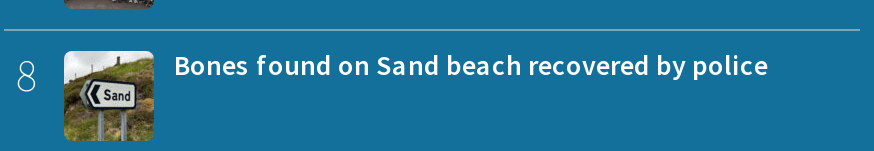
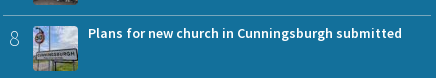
[62,48,768,142] [image] | Bones found on Sand beach recovered by police -> [32,24,402,71] [image] | Plans for new church in Cunningsburgh submitted

